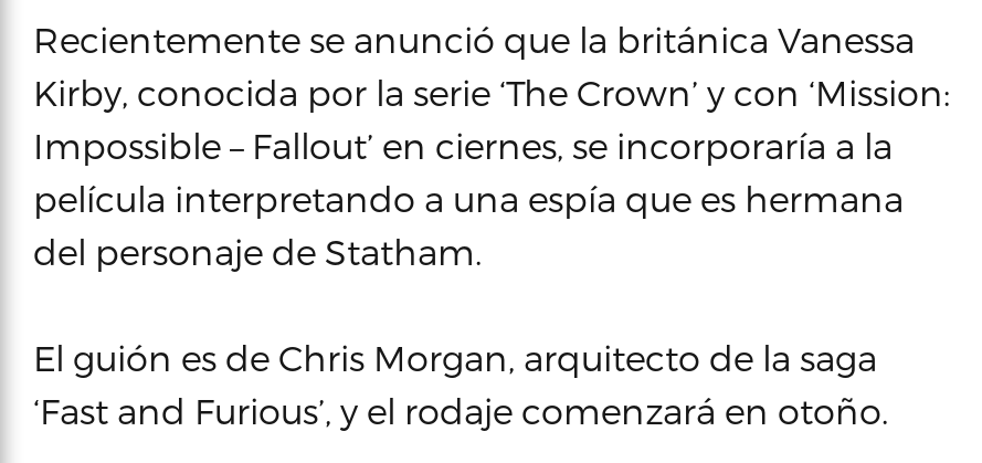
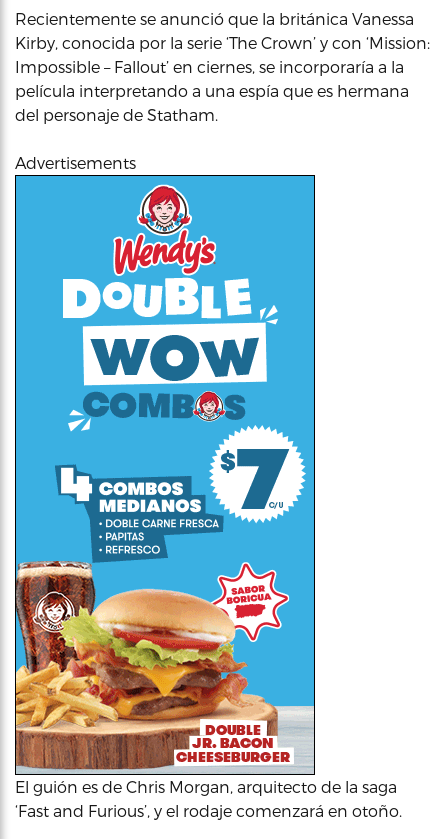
none -> [14,174,316,775] [image]
none -> [15,153,136,172] Advertisements

